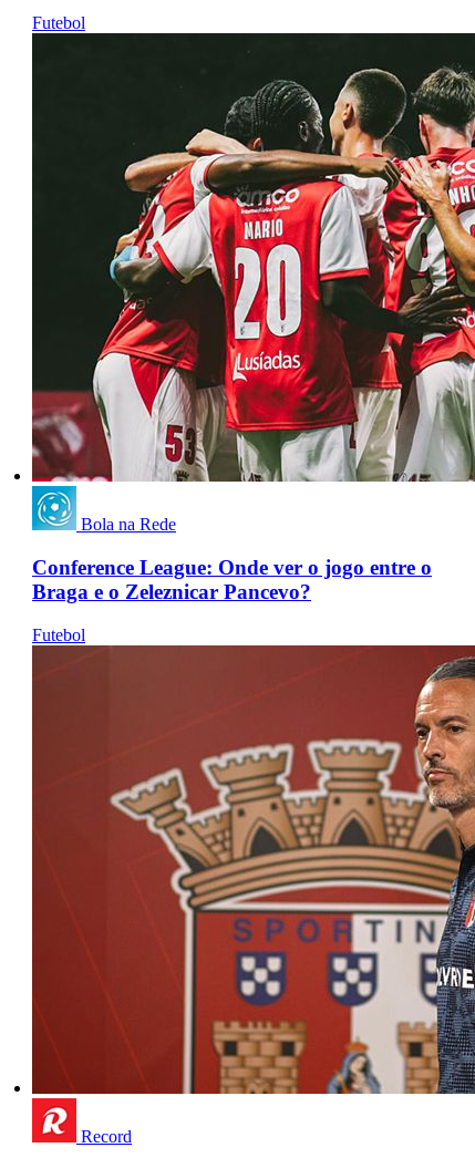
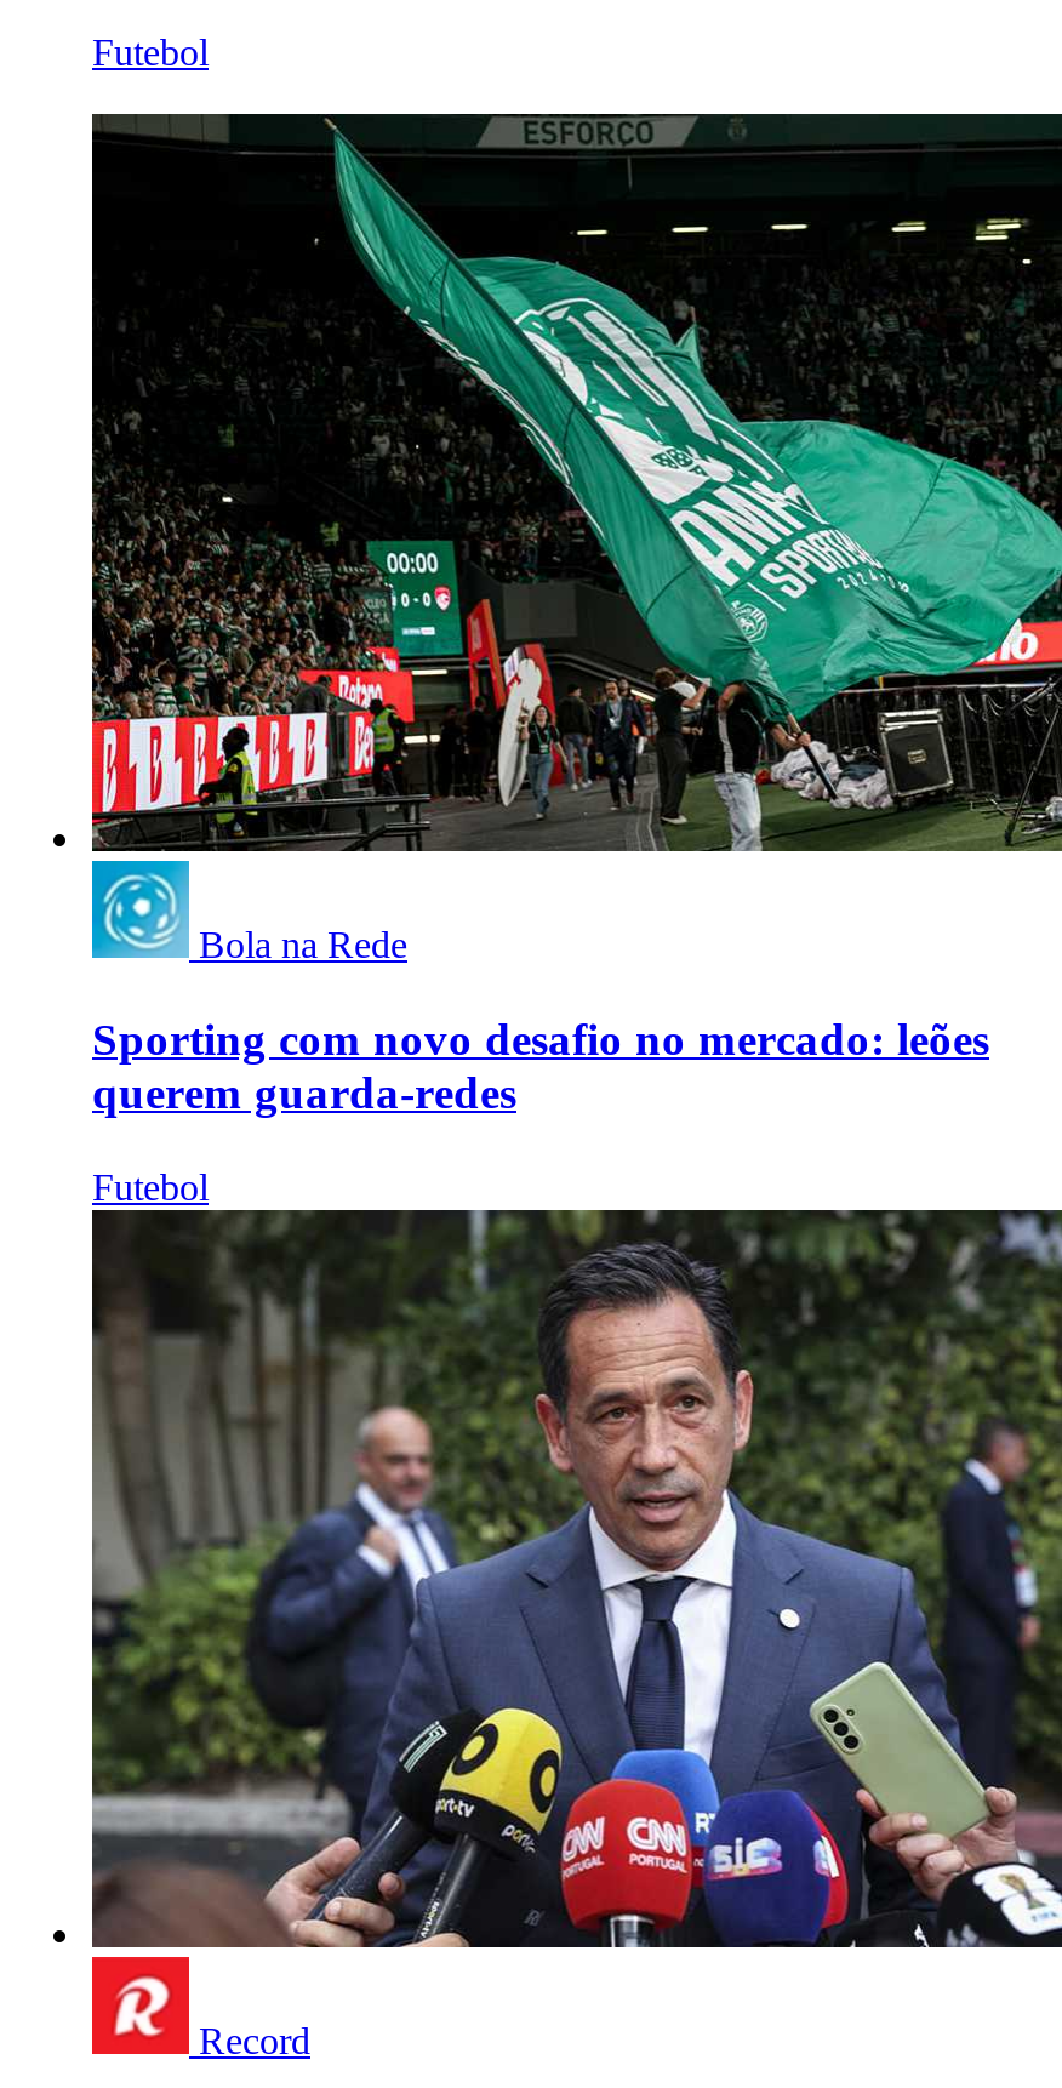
[31,32,472,482] [image] -> [90,75,1055,854] [image]
[32,556,432,603] Conference League: Onde ver o jogo entre o | Braga e o Zeleznicar Pancevo? -> [92,1014,989,1118] Sporting com novo desafio no mercado: leões | querem guarda-redes
[31,644,472,1095] [image] -> [90,1208,1055,1950] [image]

